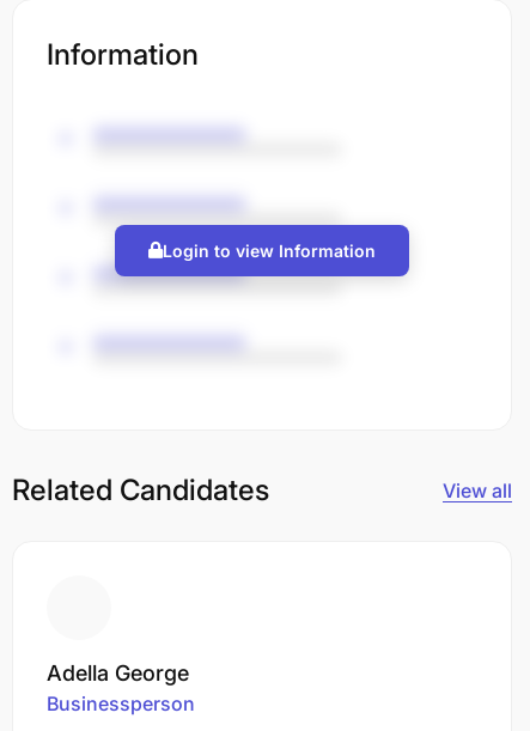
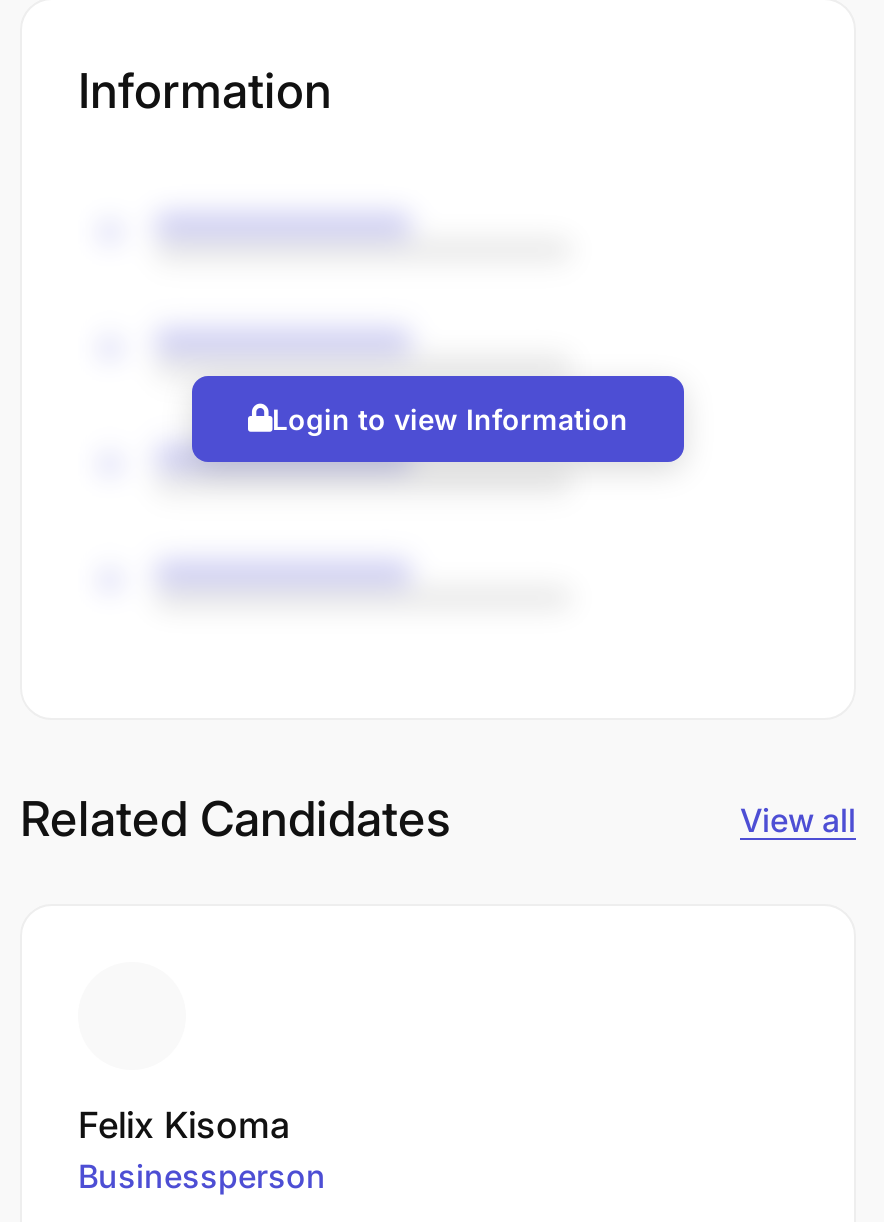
[47,660,189,685] Adella George -> [78,1103,290,1145] Felix Kisoma

